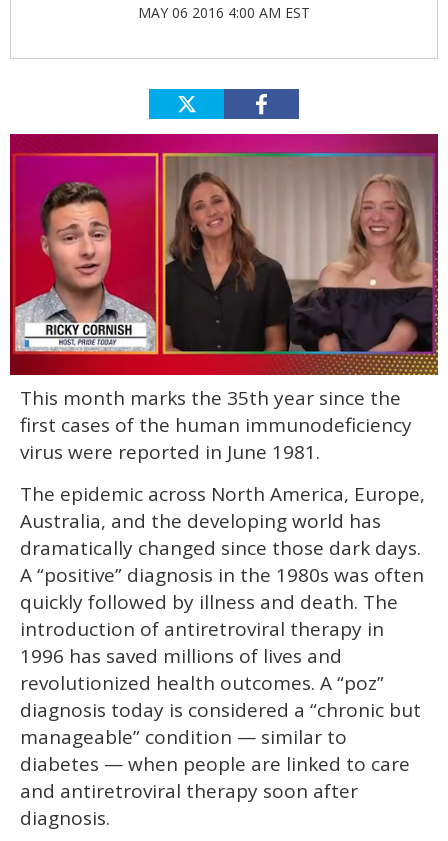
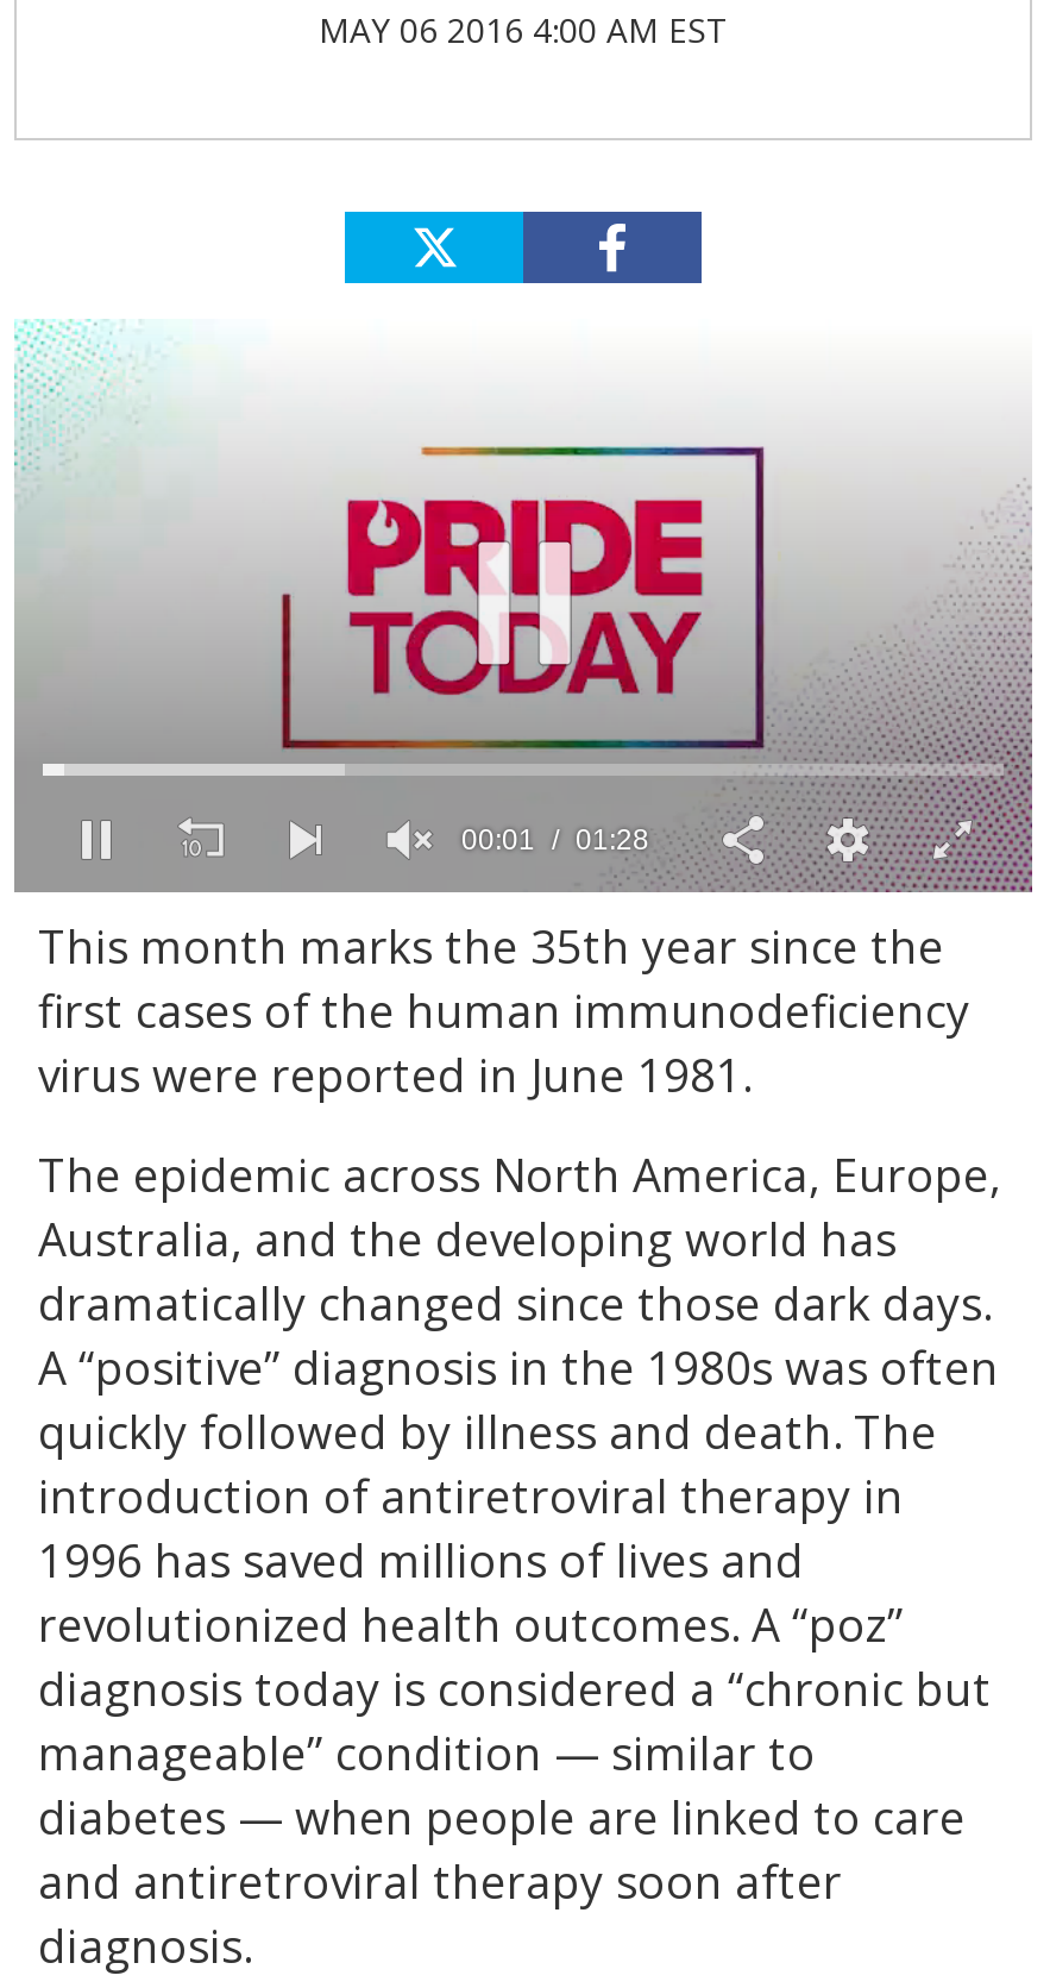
[9,133,439,376] [image] -> [14,319,1035,895] [image]

